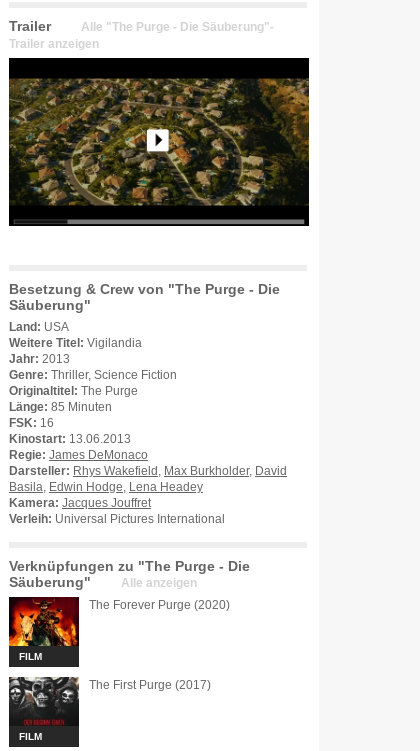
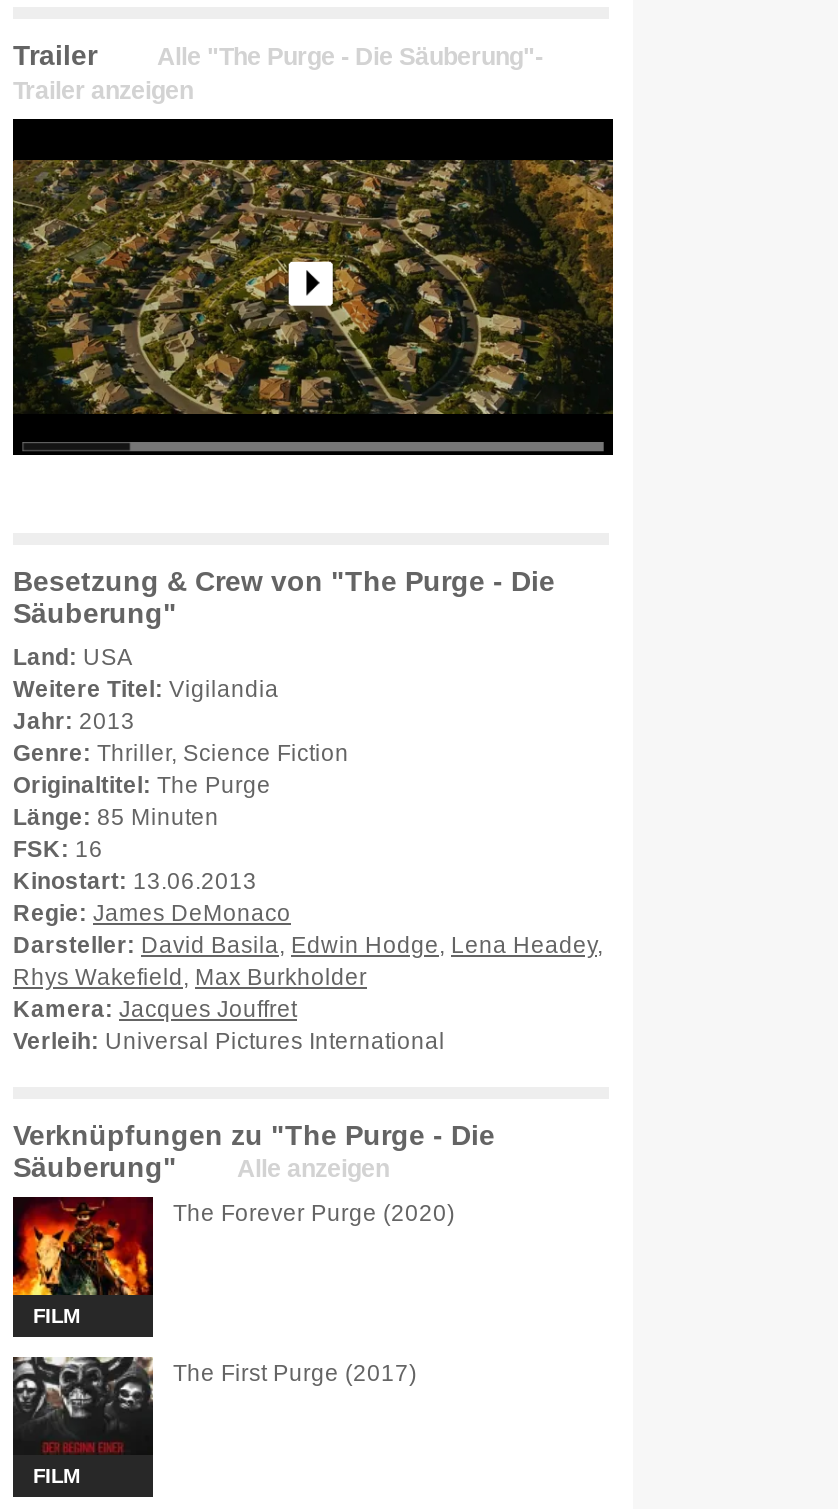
[9,465,287,493] Darsteller: Rhys Wakefield, Max Burkholder, David | Basila, Edwin Hodge, Lena Headey -> [13,933,603,989] Darsteller: David Basila, Edwin Hodge, Lena Headey, | Rhys Wakefield, Max Burkholder

